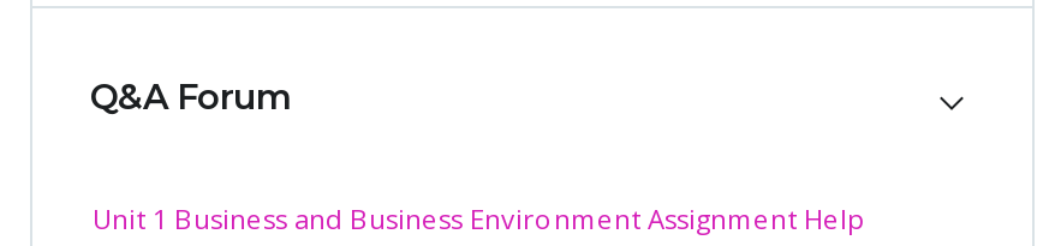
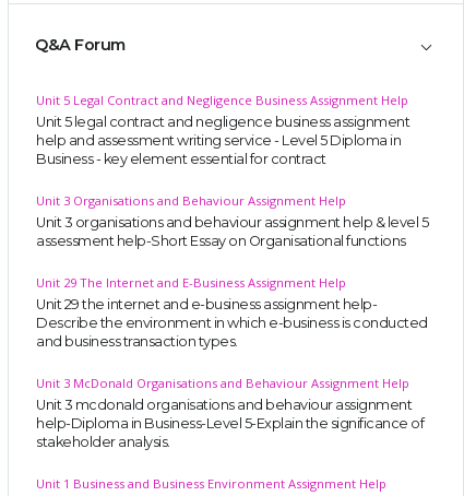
none -> [36,92,428,450] Unit 5 Legal Contract and Negligence Business Assignment Help | Unit 5 legal contract and negligence business assignment | help and assessment writing service - Level 5 Diploma in | Business - key element essential for contract | Unit 3 Organisations and Behaviour Assignment Help | Unit 3 organisations and behaviour assignment help & level 5 | assessment help-Short Essay on Organisational functions | Unit 29 The Internet and E-Business Assignment Help | Unit 29 the internet and e-business assignment help- | Describe the environment in which e-business is conducted | and business transaction types. | Unit 3 McDonald Organisations and Behaviour Assignment Help | Unit 3 mcdonald organisations and behaviour assignment | help-Diploma in Business-Level 5-Explain the significance of | stakeholder analysis.

